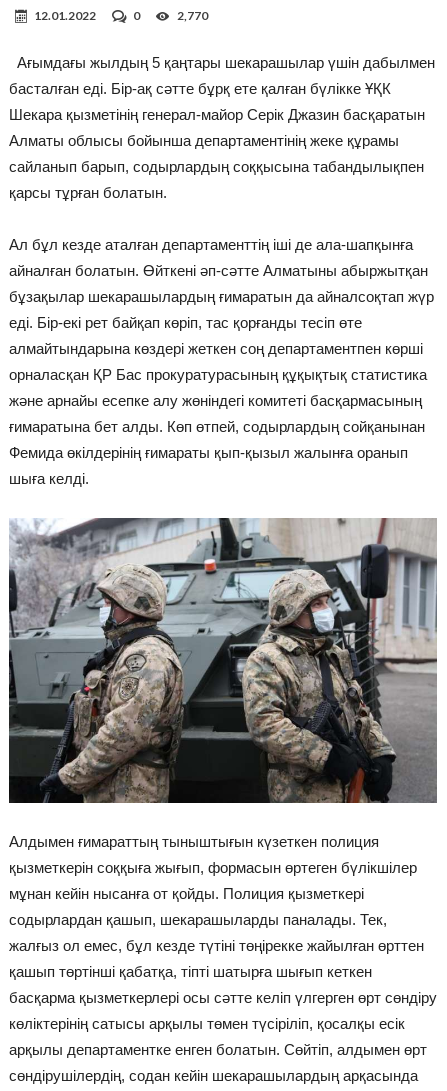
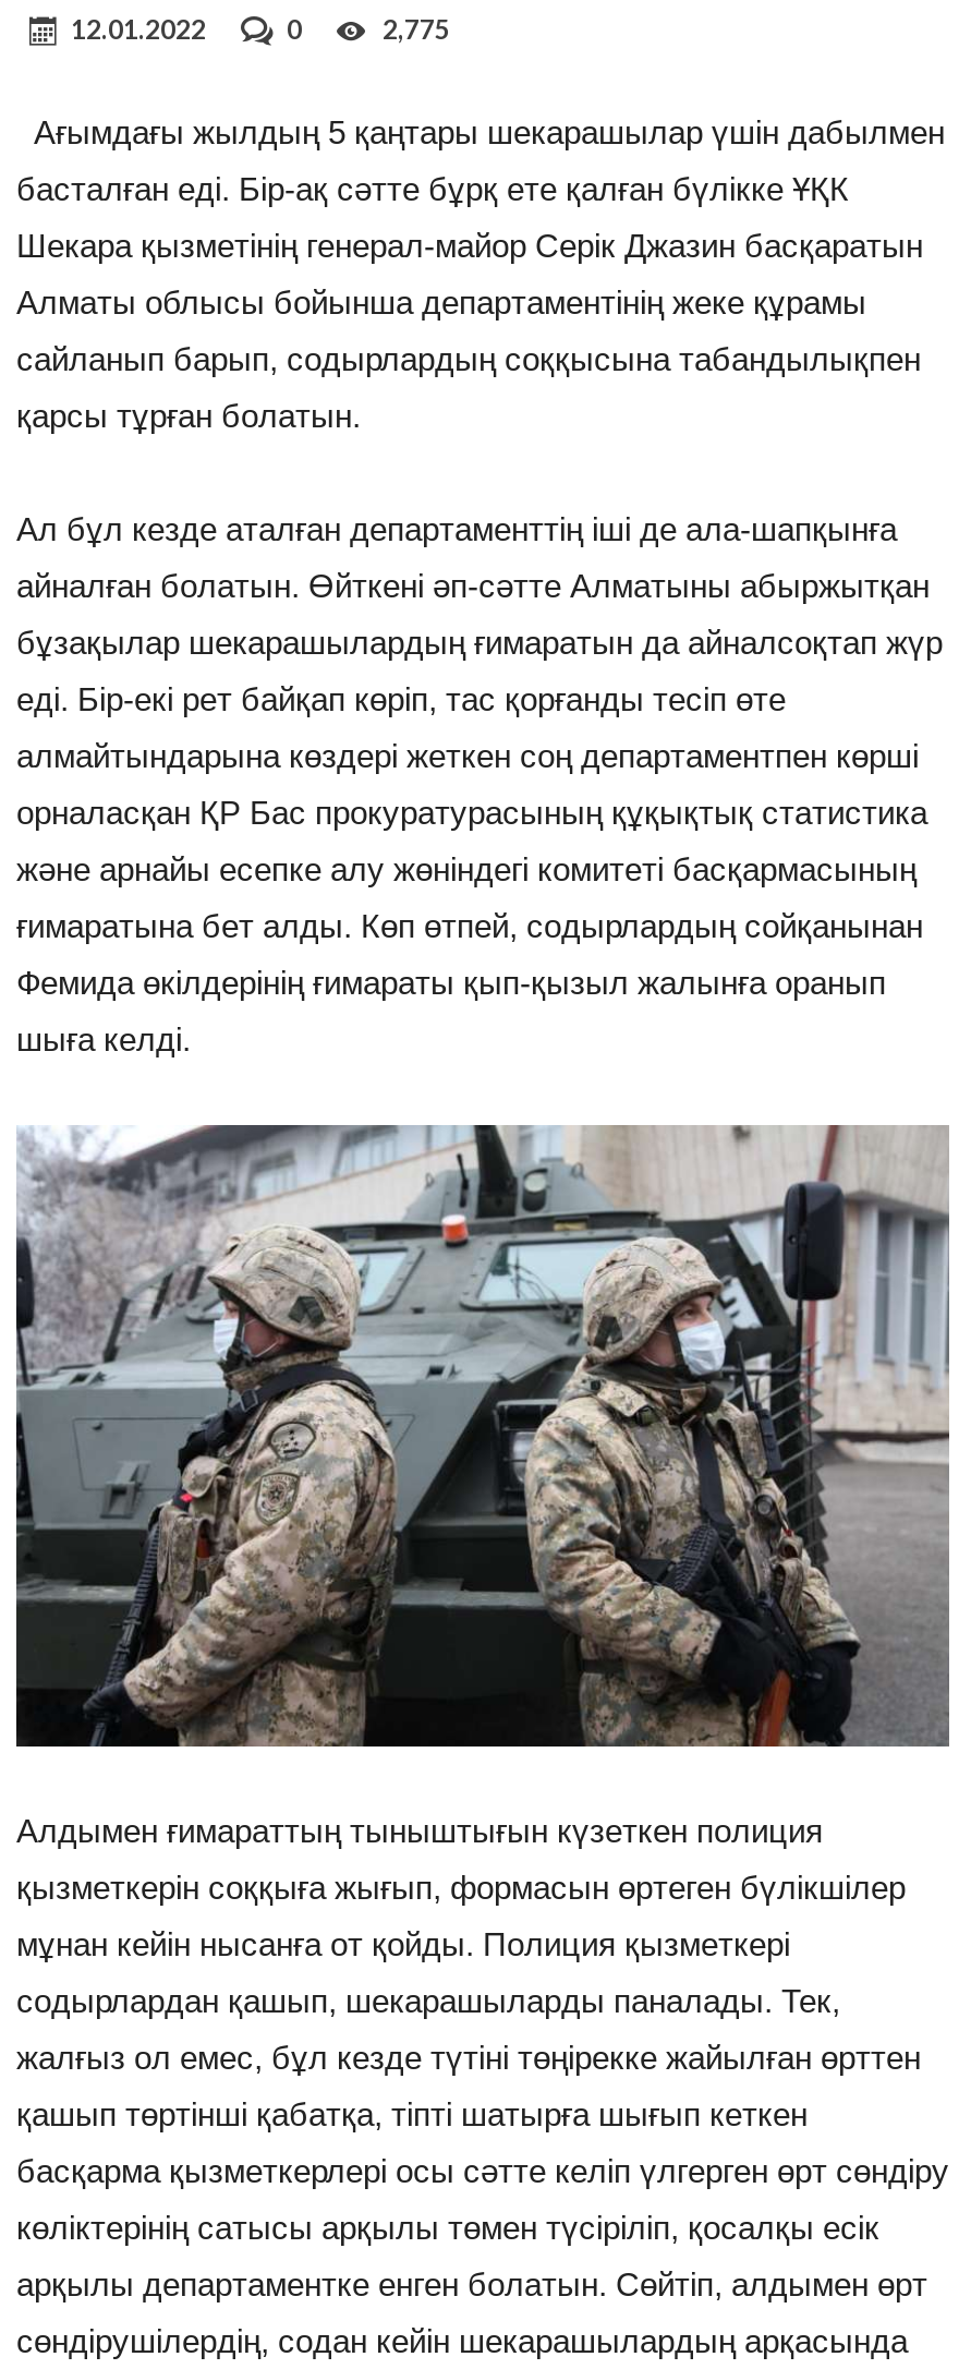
[175,8,208,23] 2,770 -> [378,13,450,46] 2,775

